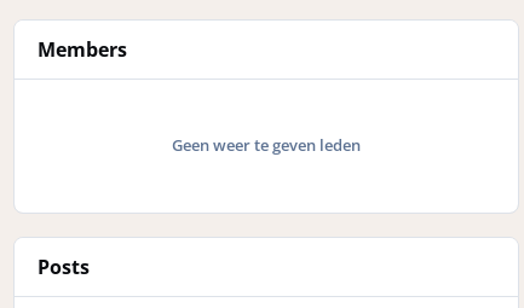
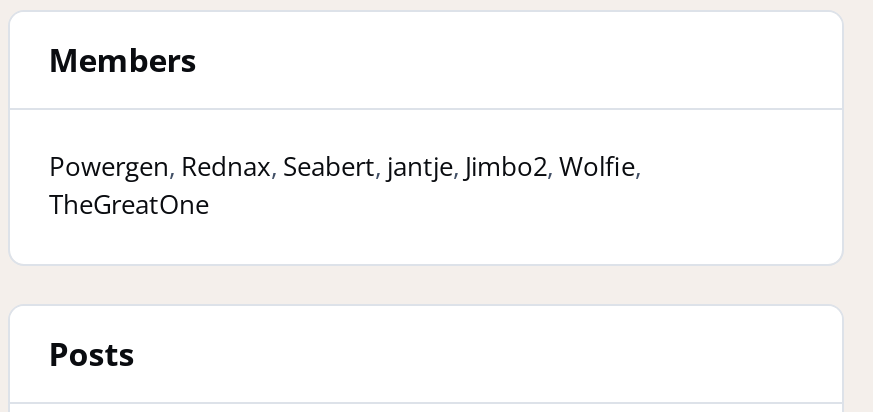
[172,134,361,156] Geen weer te geven leden -> [49,148,635,222] Powergen Rednax Seabert jantje Jimbo2 Wolfie | TheGreatOne

